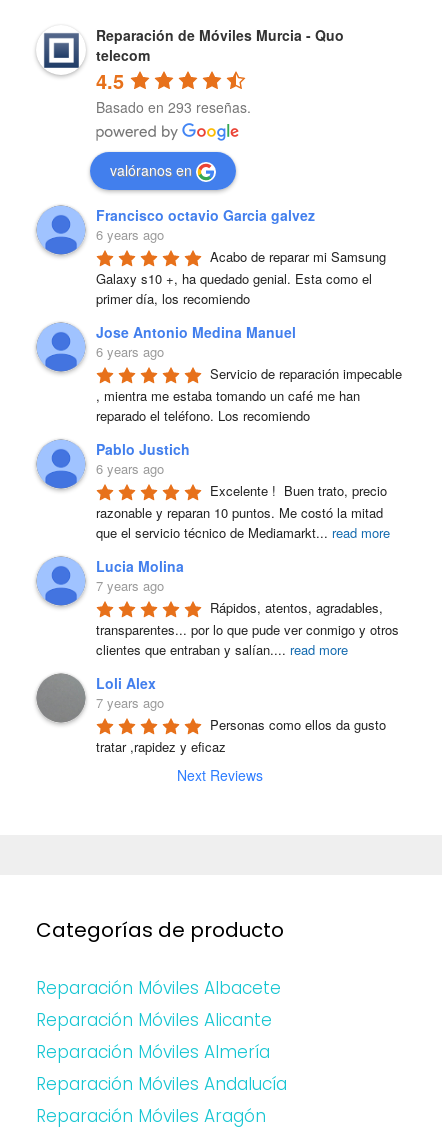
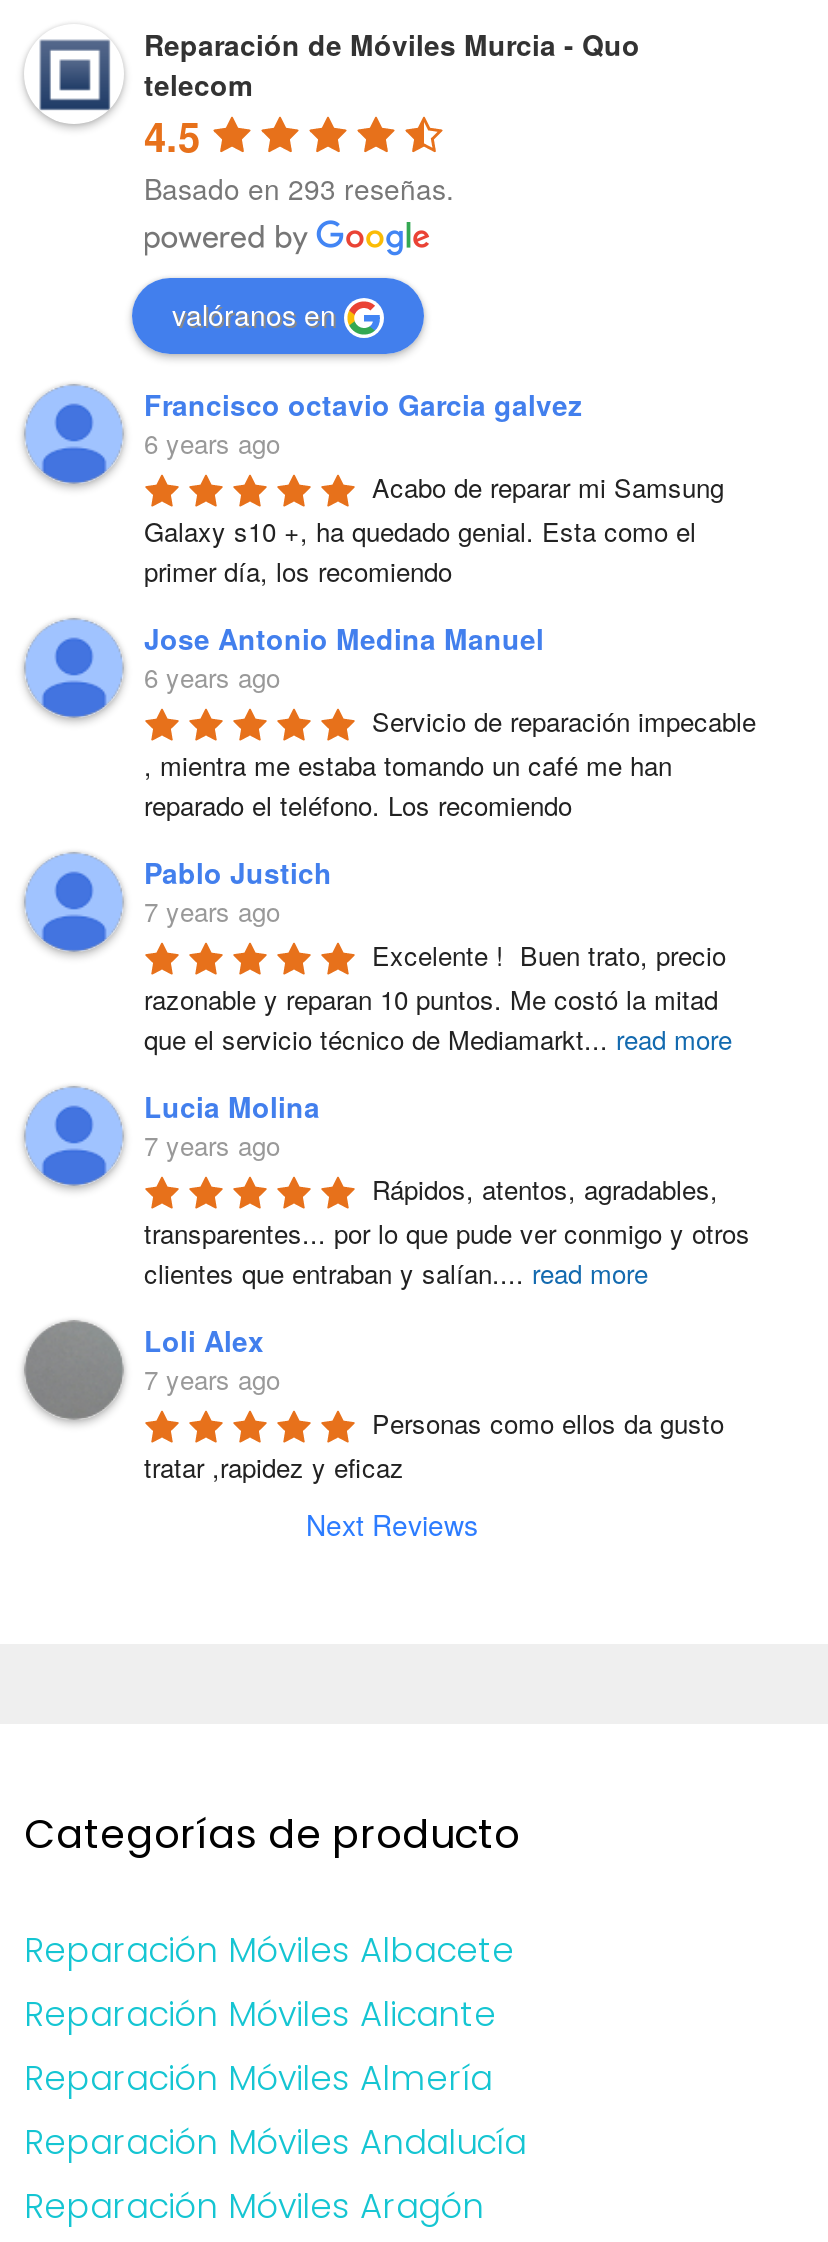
[96,459,164,478] 6 years ago -> [144,892,280,930] 7 years ago

